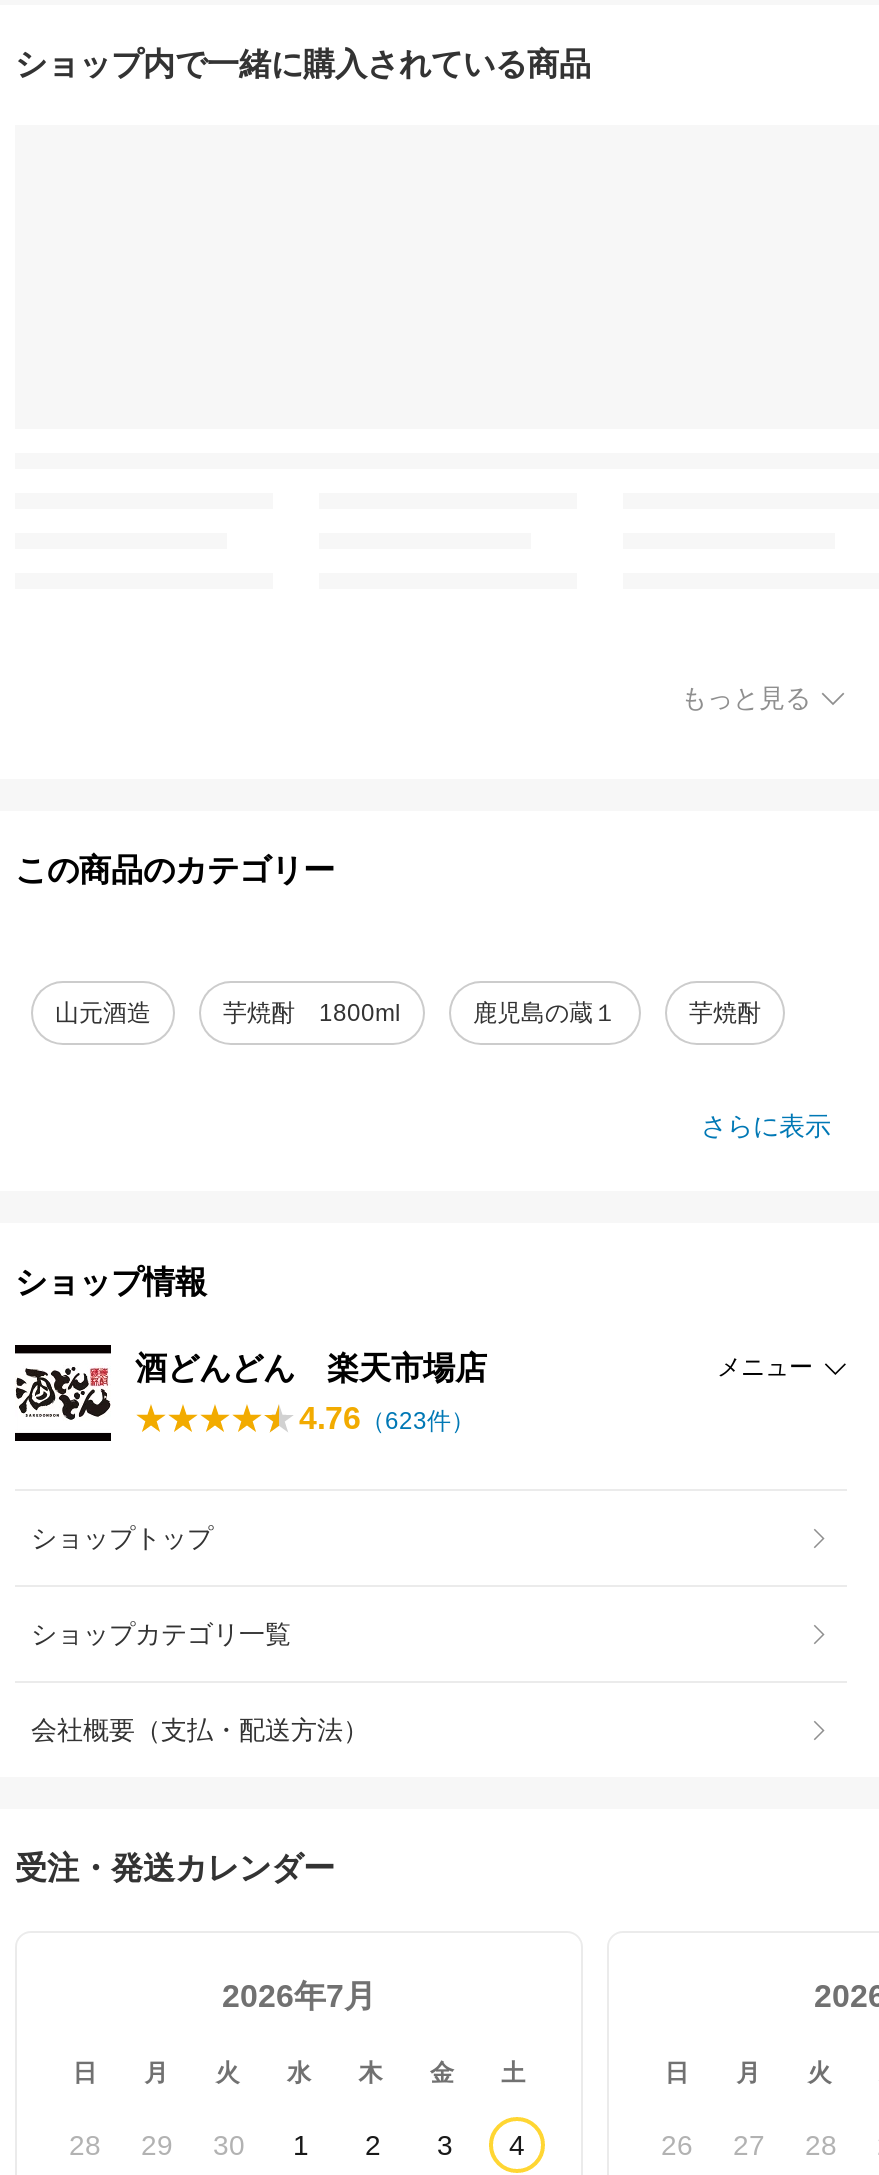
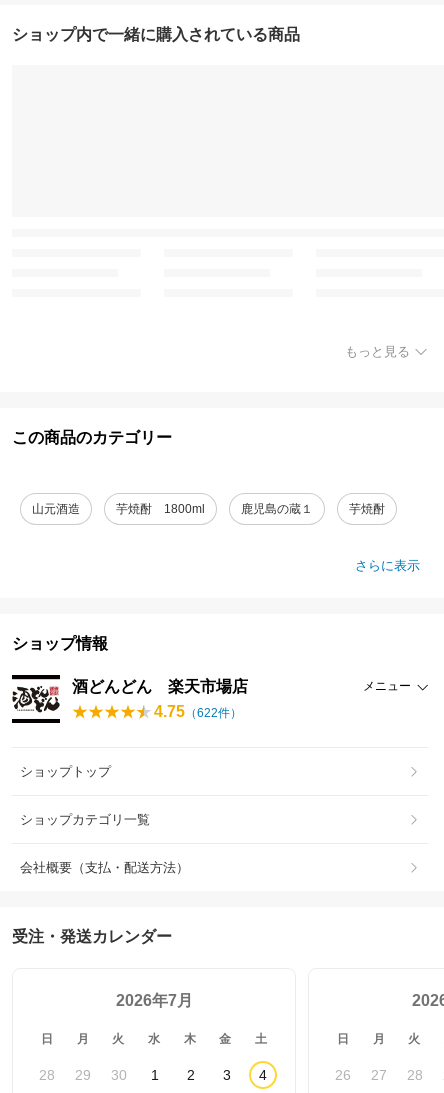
[299,1401,475,1435] 4.76（623件） -> [154,703,242,720] 4.75（622件）

